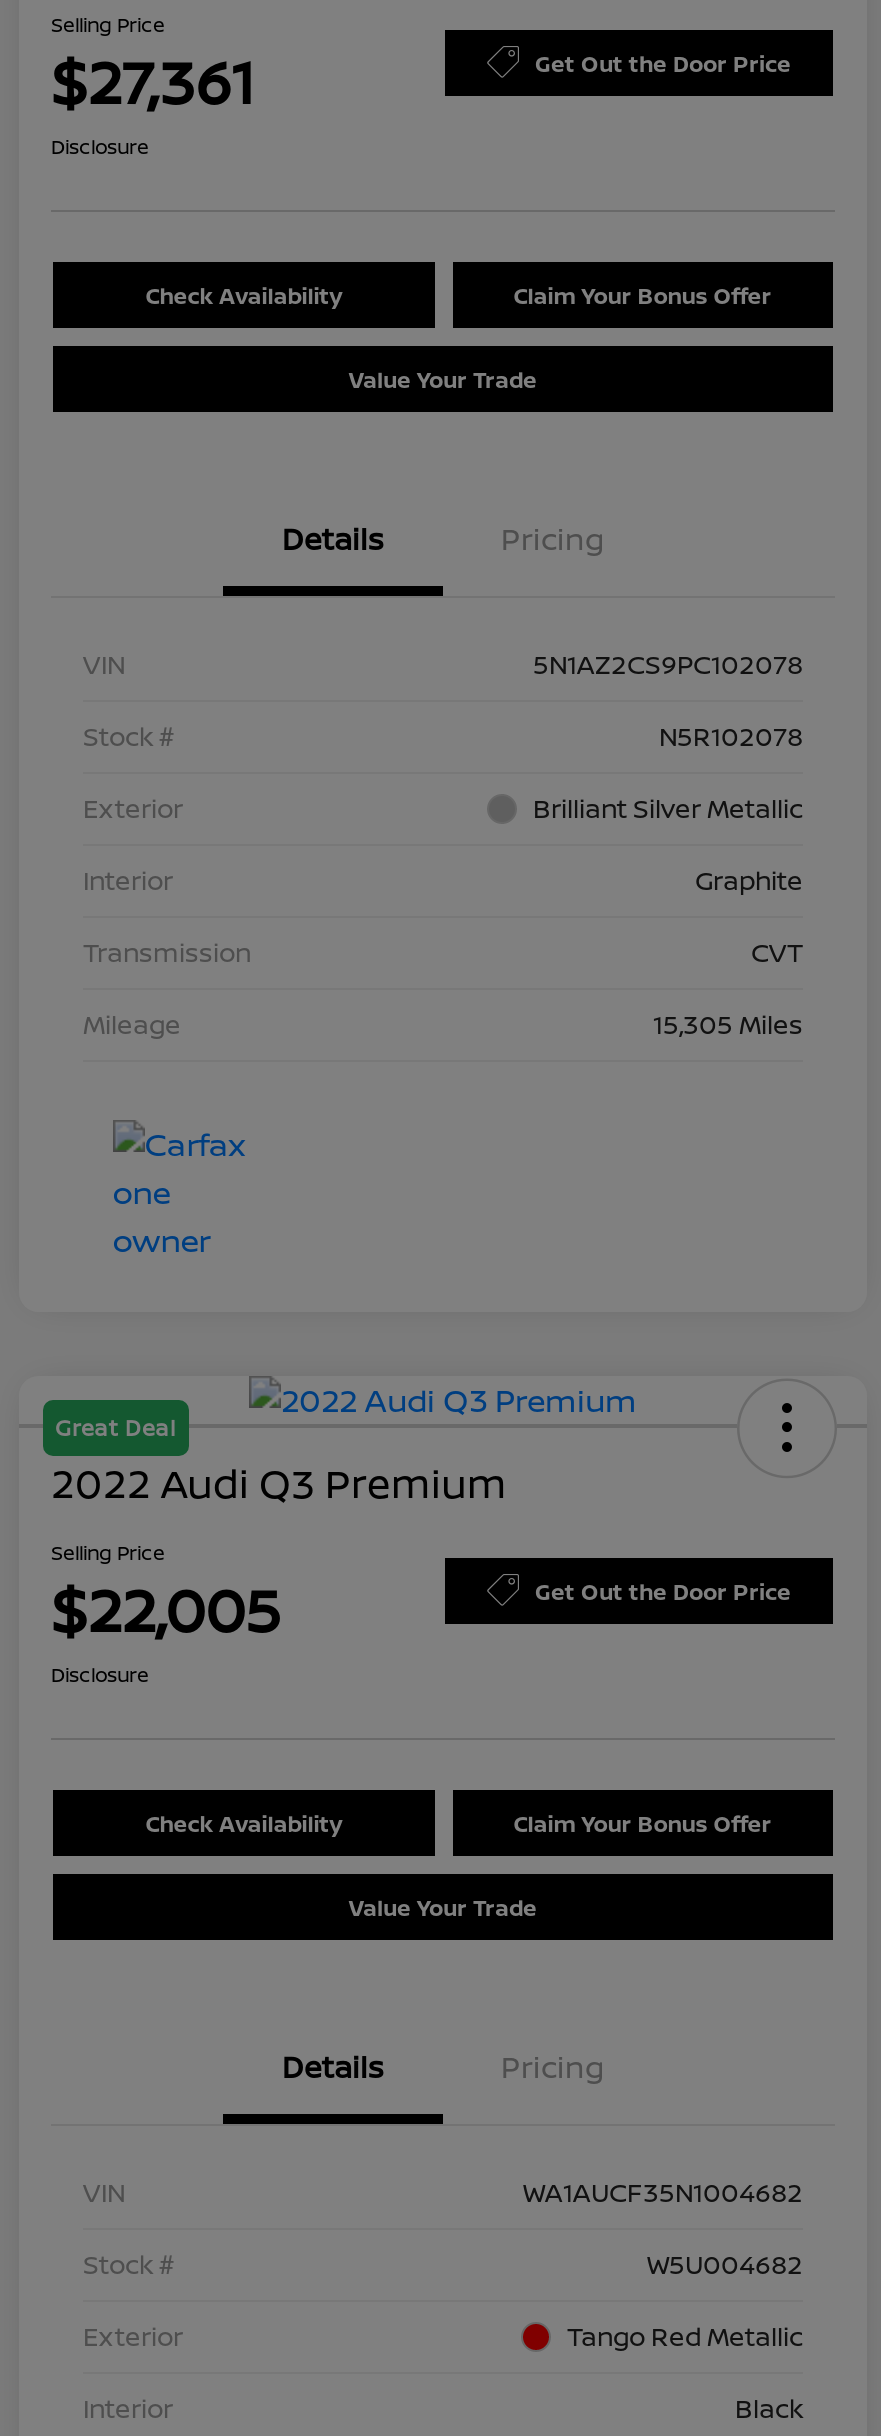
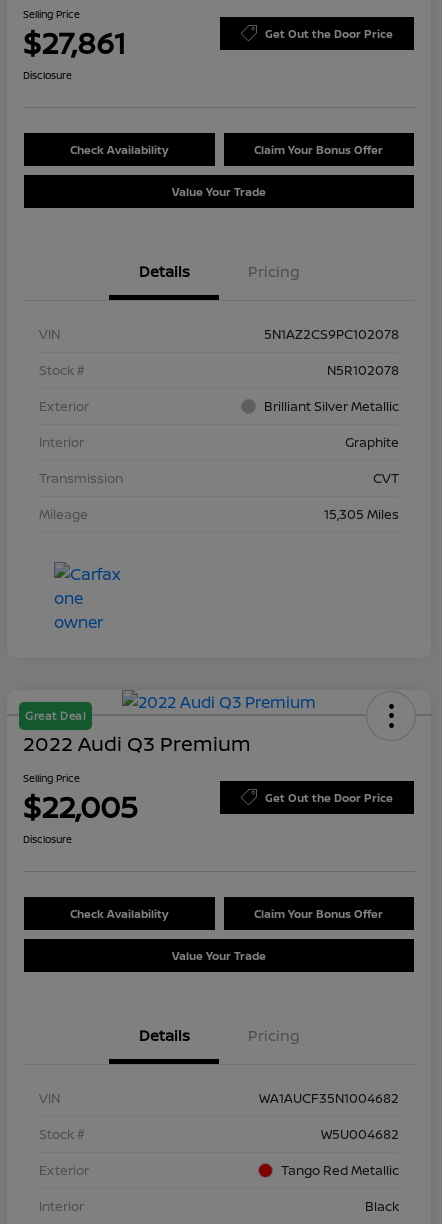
[51,40,255,122] $27,361 -> [23,22,126,63] $27,861

